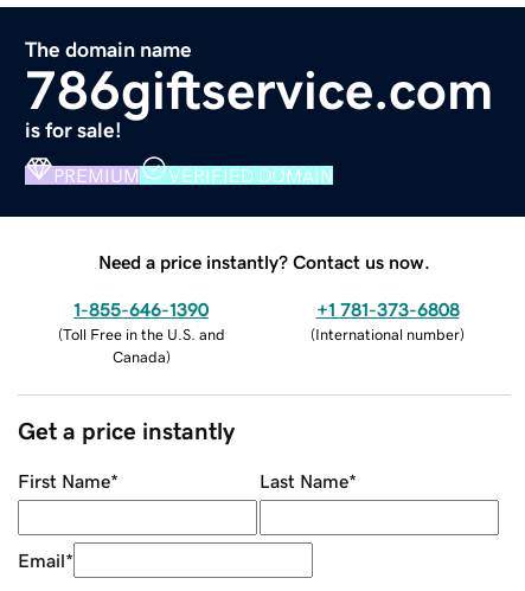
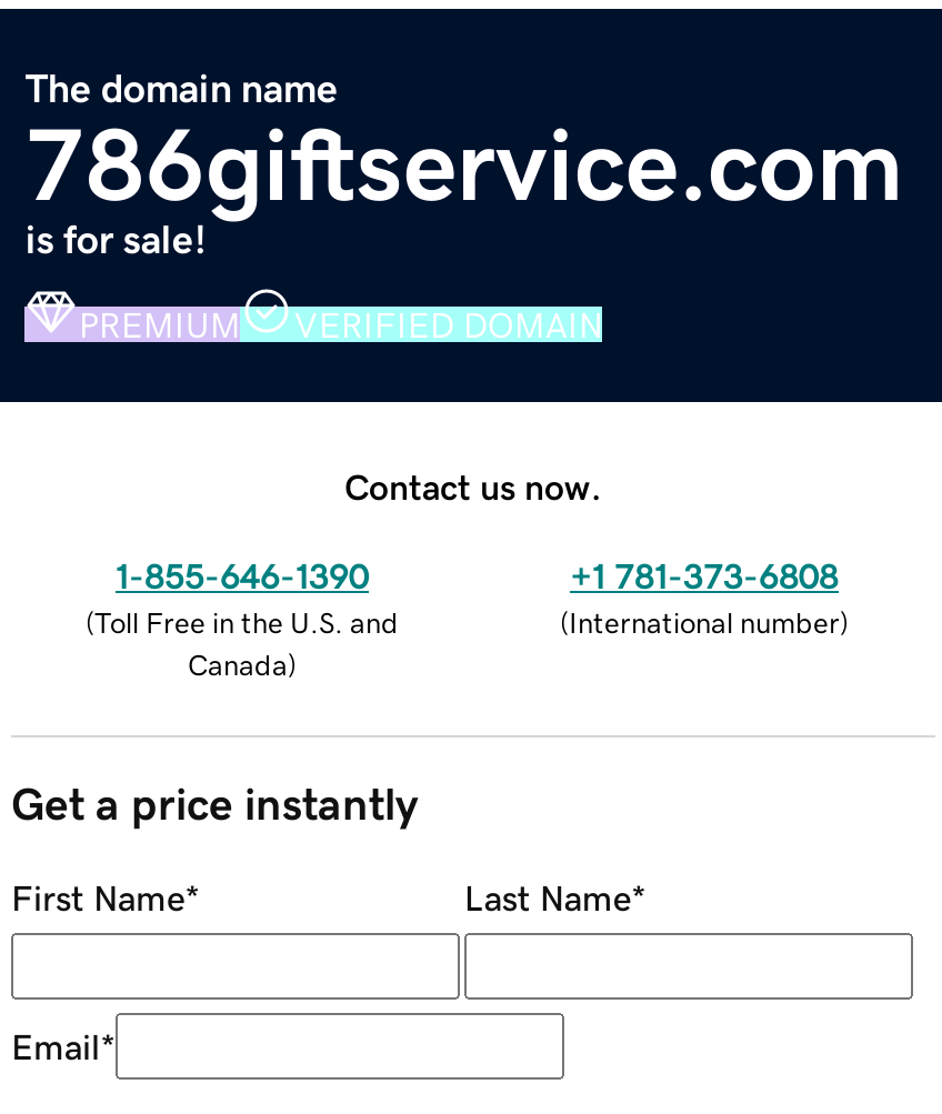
[98,252,430,271] Need a price instantly? Contact us now. -> [344,468,602,503] Contact us now.

